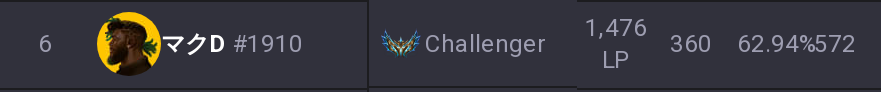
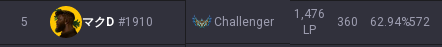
[38,30,52,58] 6 -> [20,15,27,29] 5

